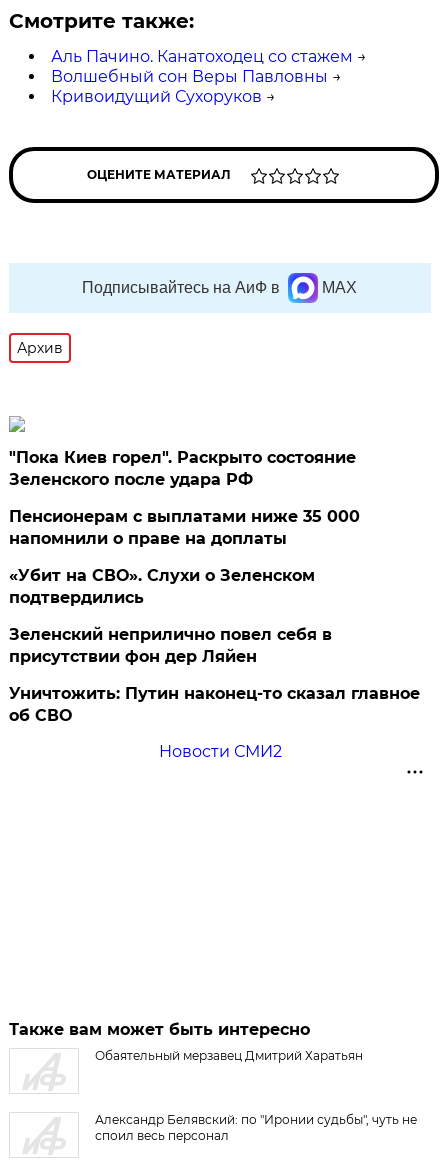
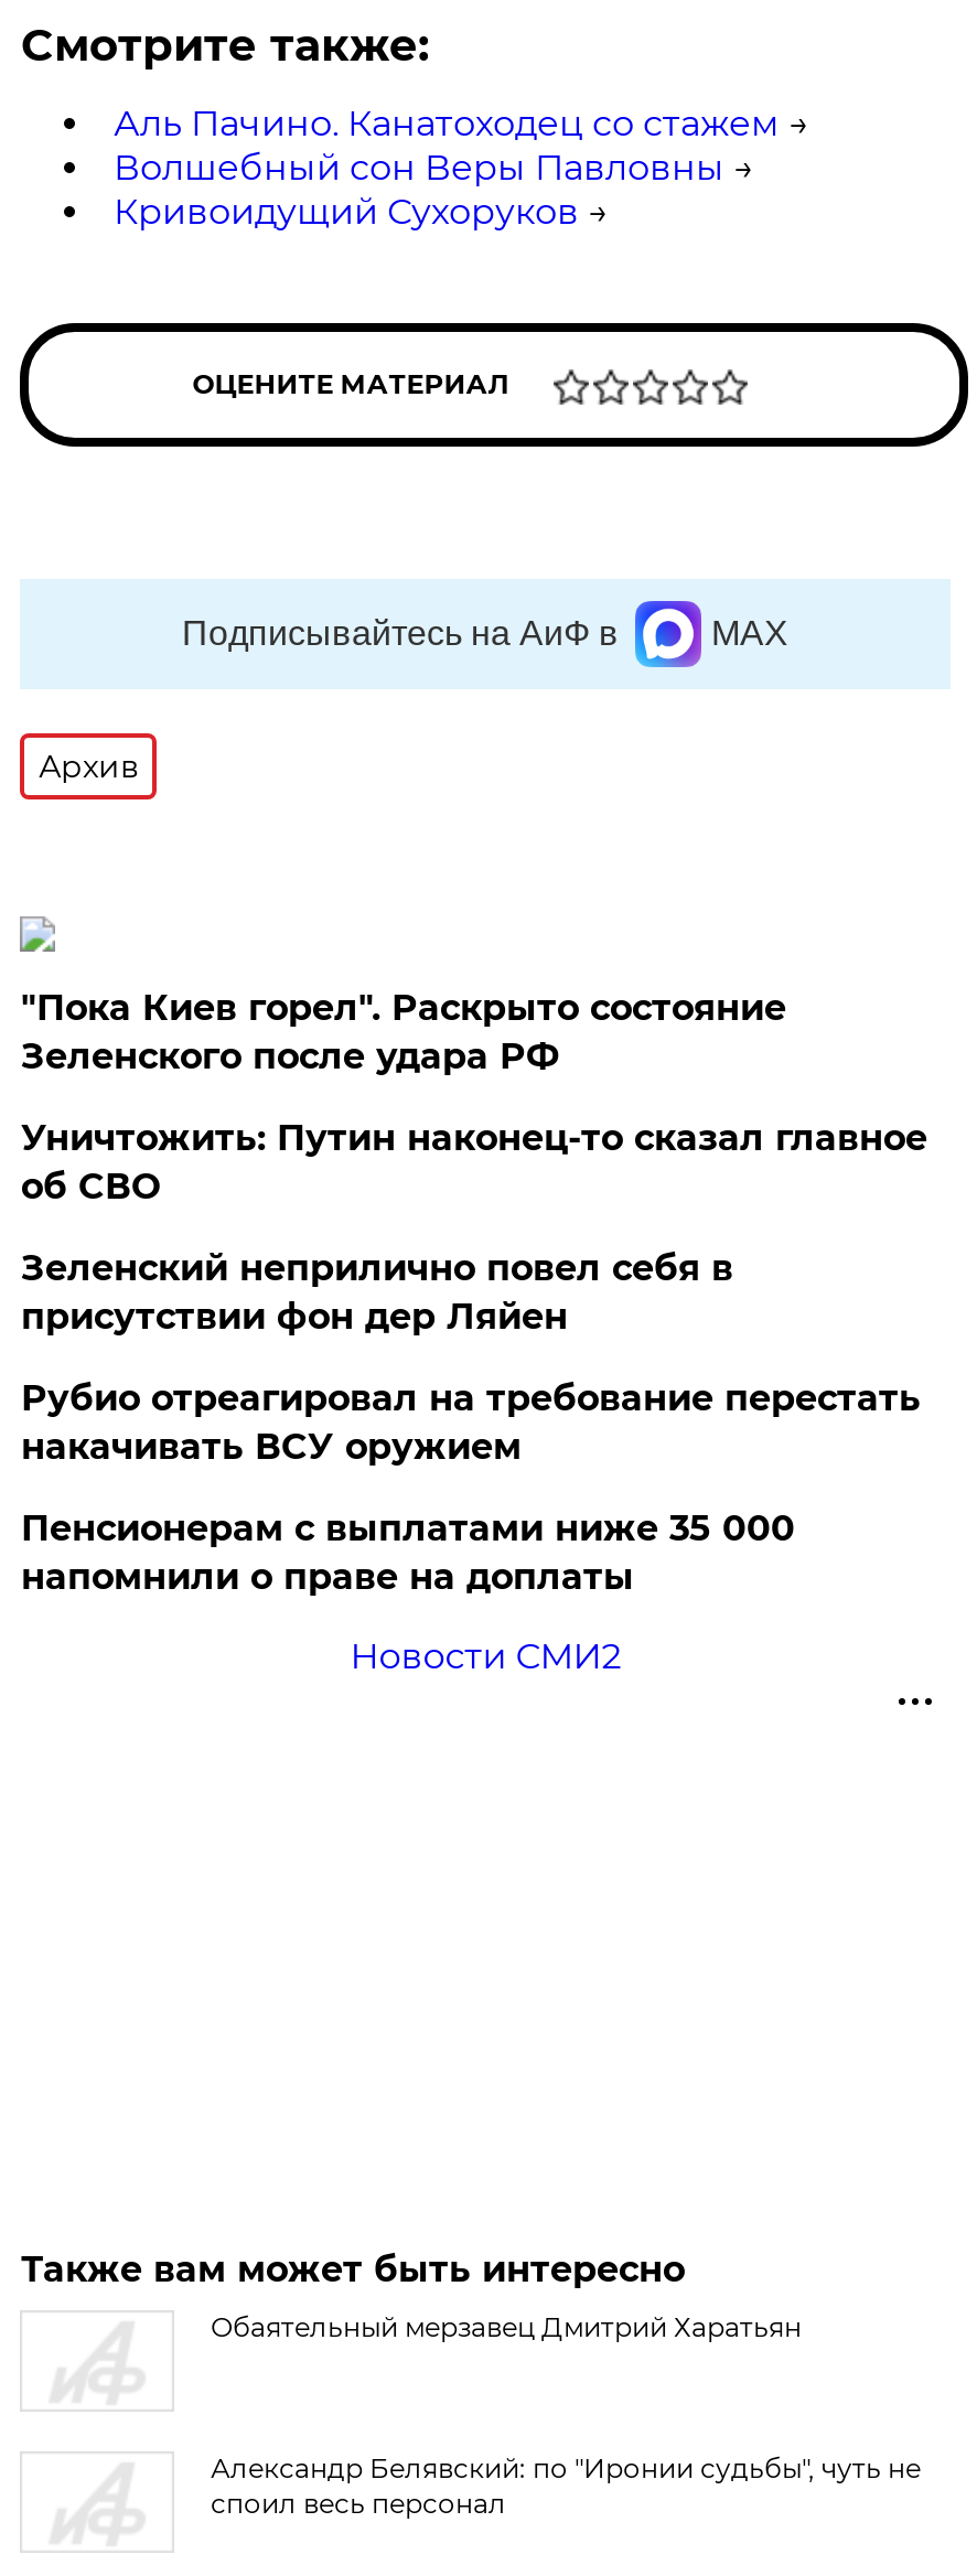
none -> [21,1377,921,1468] Рубио отреагировал на требование перестать | накачивать ВСУ оружием
moved [9,507,360,548] -> [21,1507,795,1598]: Пенсионерам с выплатами ниже 35 000 | напомнили о праве на доплаты
[9,566,315,607] «Убит на СВО». Слухи о Зеленском | подтвердились -> none
moved [9,625,420,725] -> [21,1117,927,1338]: Зеленский неприлично повел cебя в | присутствии фон дер Ляйен | Уничтожить: Путин наконец-то сказал главное | об СВО

